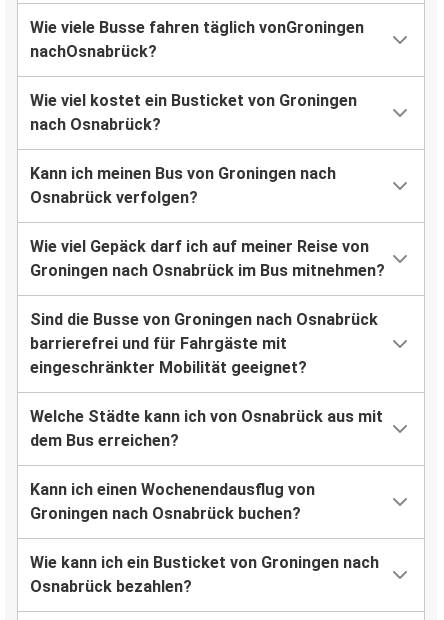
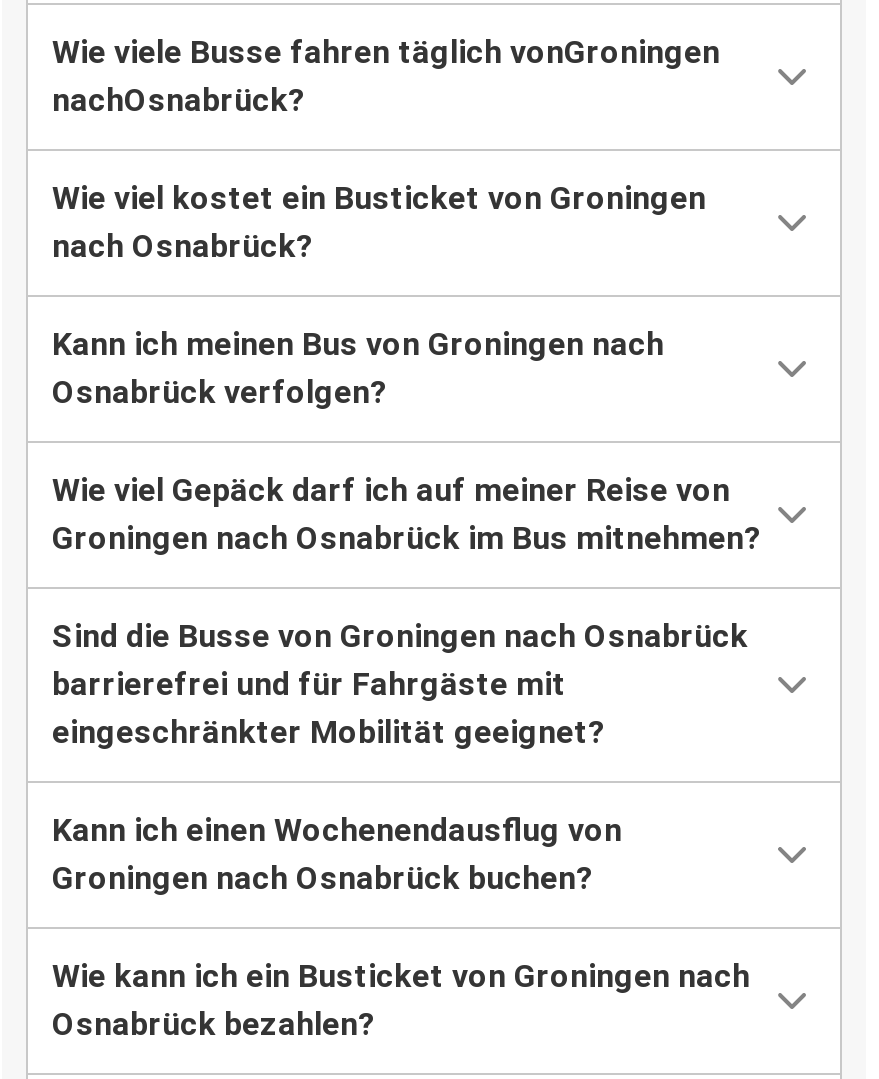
[30,407,383,450] Welche Städte kann ich von Osnabrück aus mit | dem Bus erreichen? -> none

